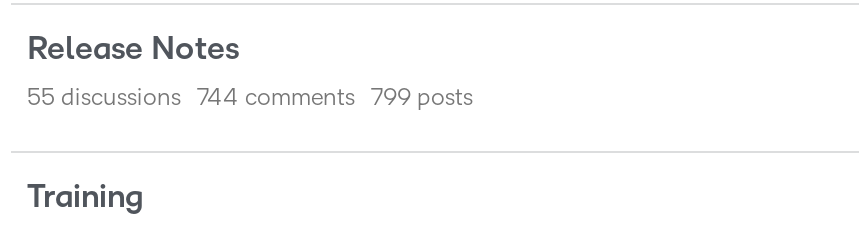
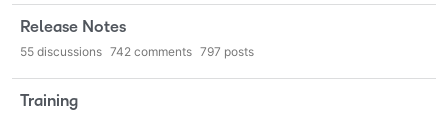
[27,84,473,110] 55 discussions | 744 comments | 799 posts -> [20,43,254,58] 55 discussions 742 comments 797 posts

